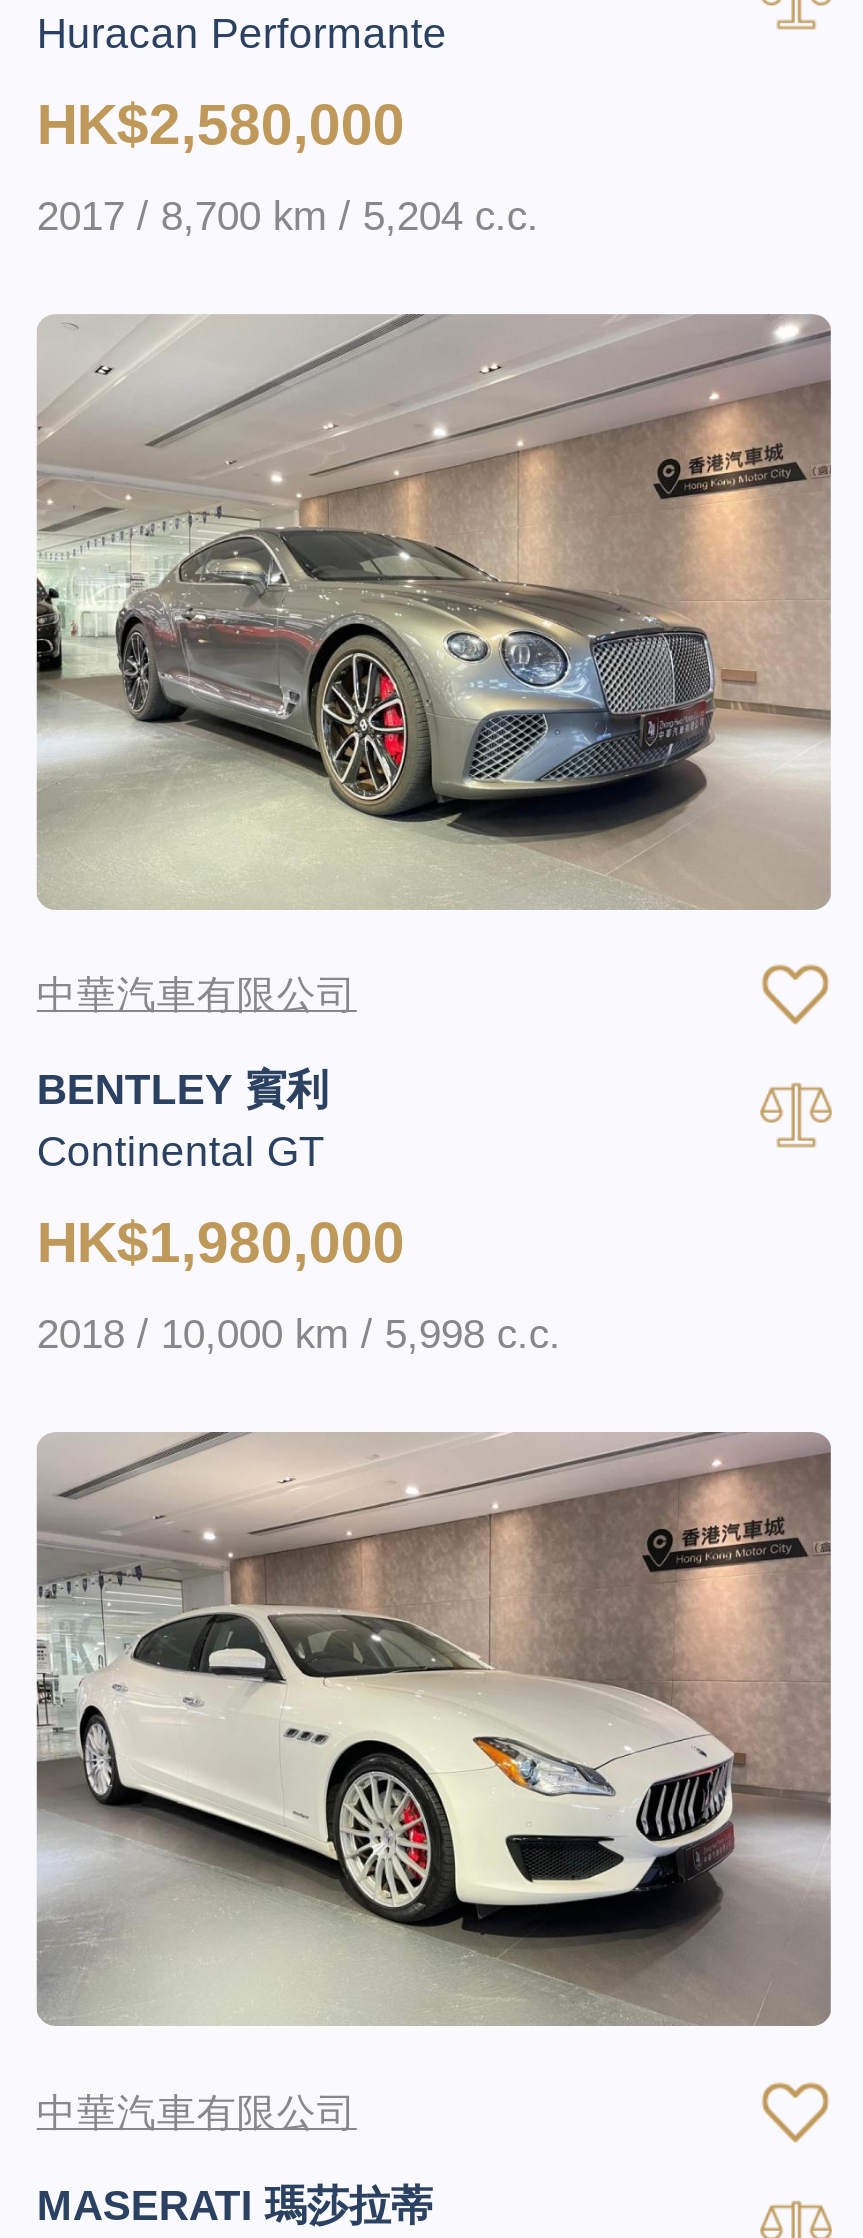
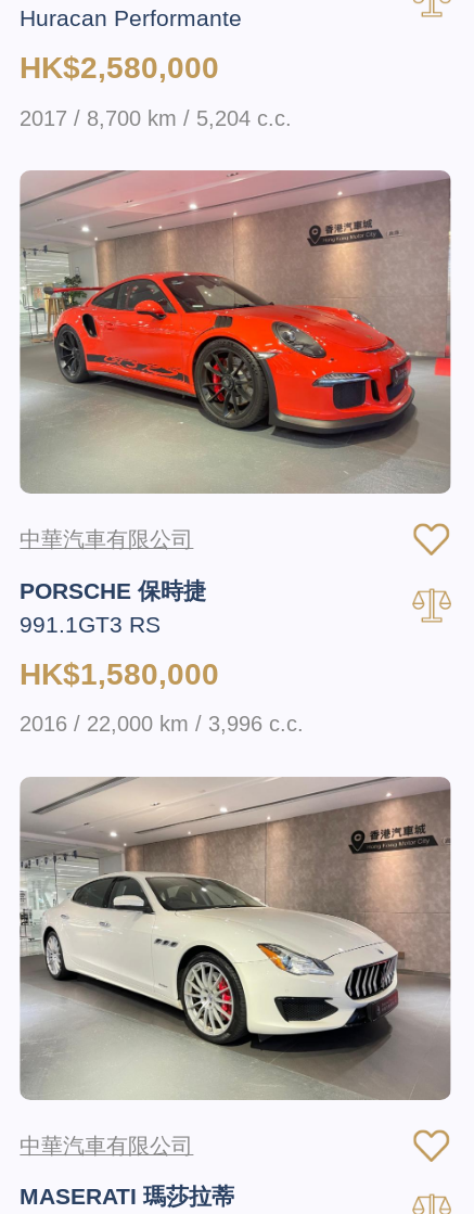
[36,314,832,898] [image] -> [20,170,451,485] [image]
[37,1065,329,1173] BENTLEY 賓利 | Continental GT -> [20,578,207,637] PORSCHE 保時捷 | 991.1GT3 RS
[37,1210,405,1274] HK$1,980,000 -> [20,656,220,691] HK$1,580,000
[37,1312,561,1356] 2018 / 10,000 km / 5,998 c.c. -> [20,712,304,736] 2016 / 22,000 km / 3,996 c.c.

